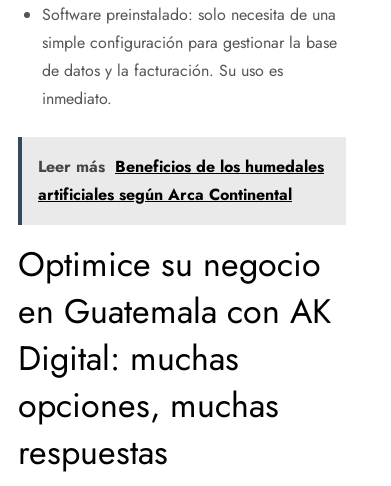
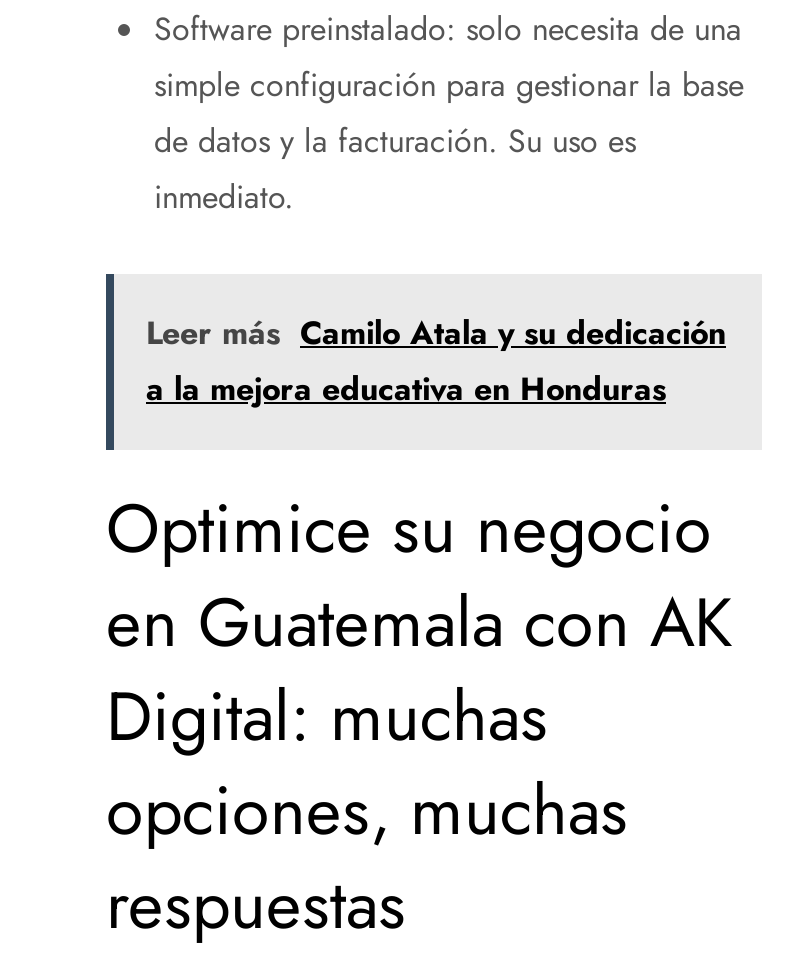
[38,155,324,206] Leer más Beneficios de los humedales | artificiales según Arca Continental -> [146,310,726,412] Leer más Camilo Atala y su dedicación | a la mejora educativa en Honduras

